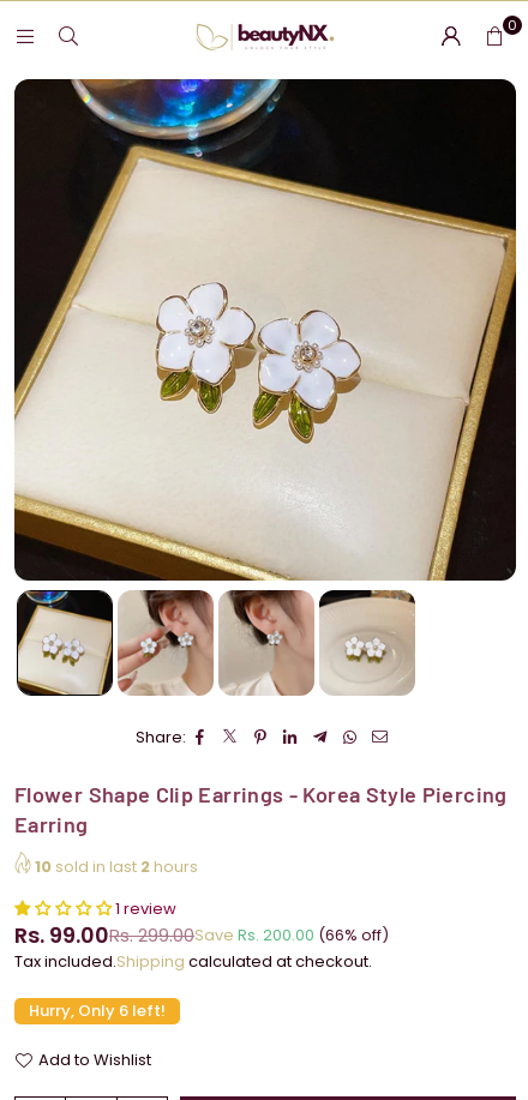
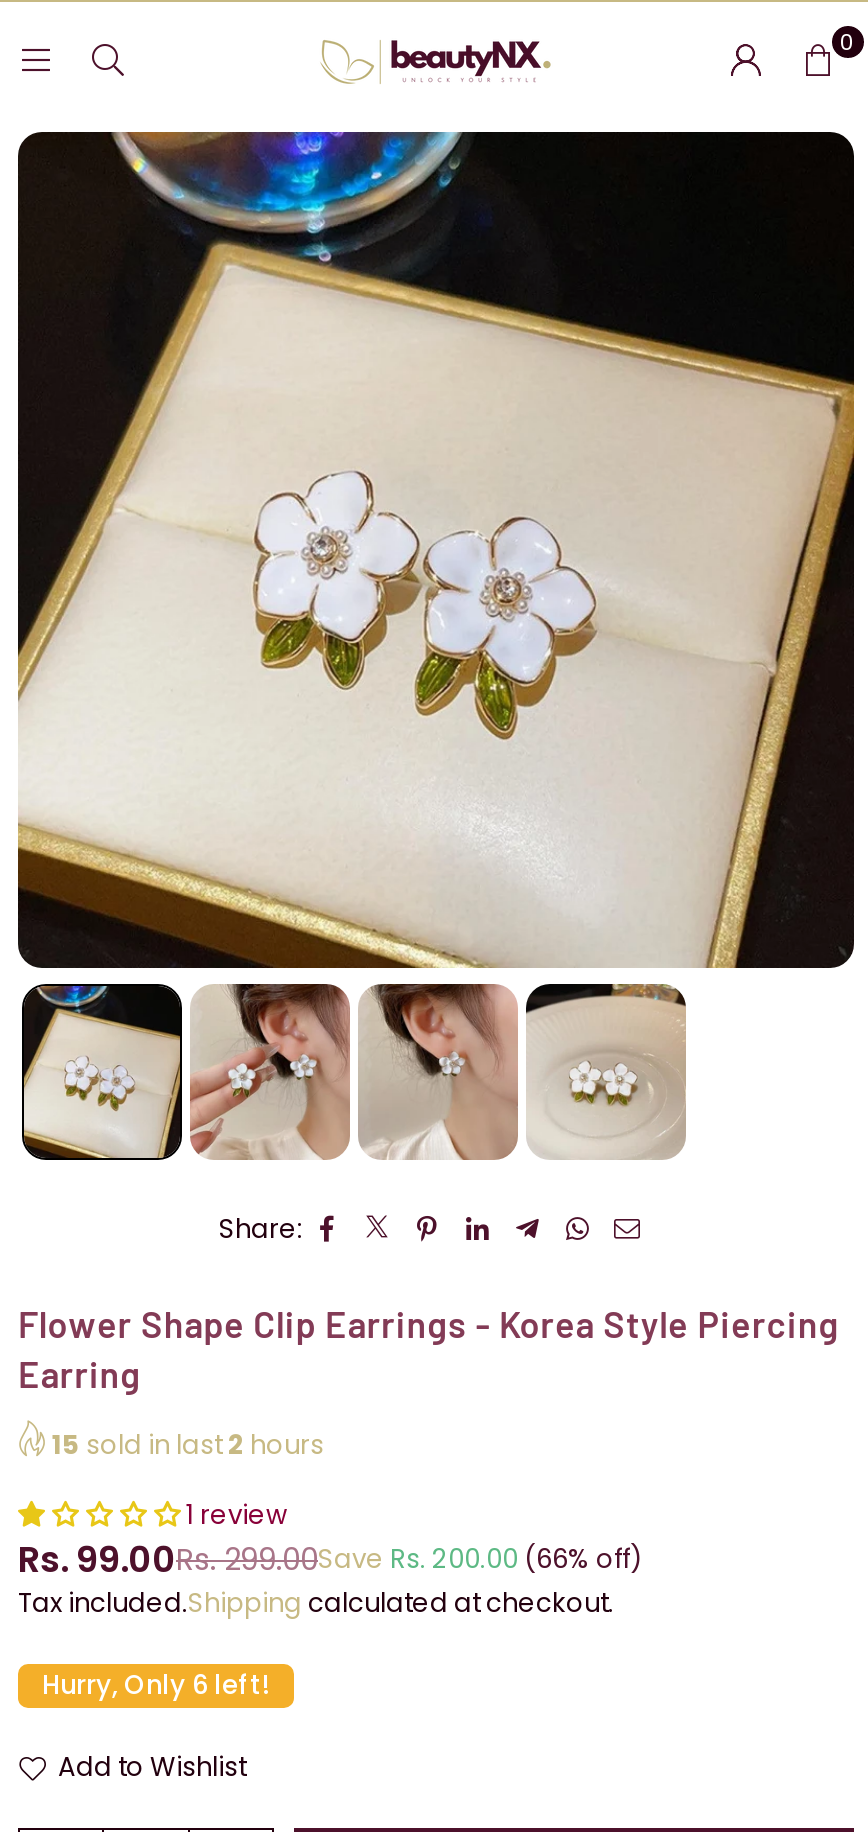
[35,855,198,878] 10 sold in last2 hours -> [52,1426,324,1464] 15 sold in last2 hours

